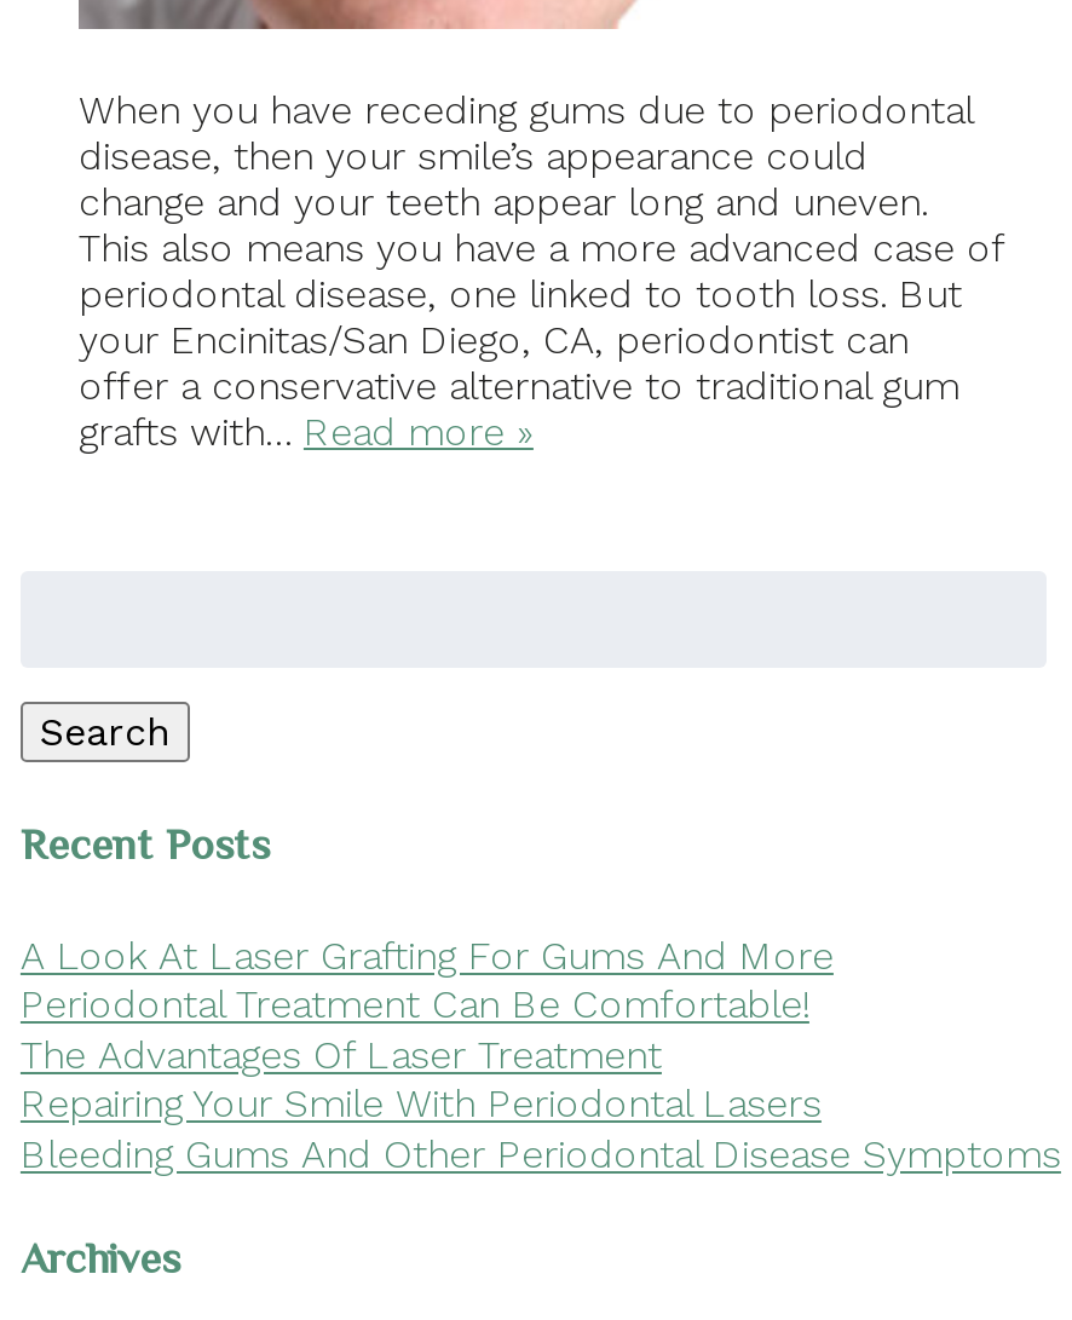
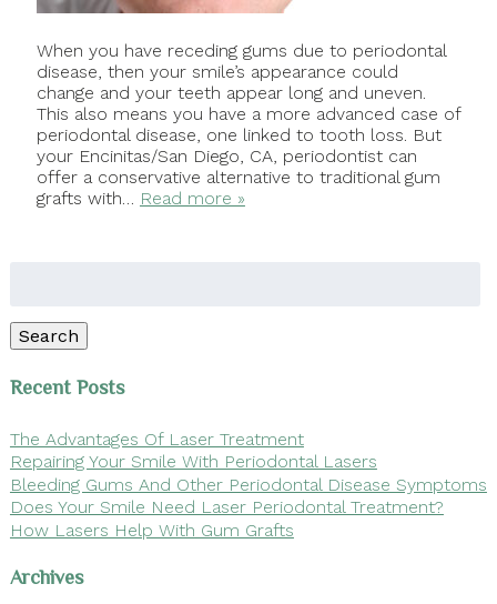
[21,933,834,1028] A Look At Laser Grafting For Gums And More | Periodontal Treatment Can Be Comfortable! -> none
moved [21,1032,1061,1177] -> [10,428,487,495]: The Advantages Of Laser Treatment | Repairing Your Smile With Periodontal Lasers | Bleeding Gums And Other Periodontal Disease Symptoms
none -> [10,496,444,540] Does Your Smile Need Laser Periodontal Treatment? | How Lasers Help With Gum Grafts

